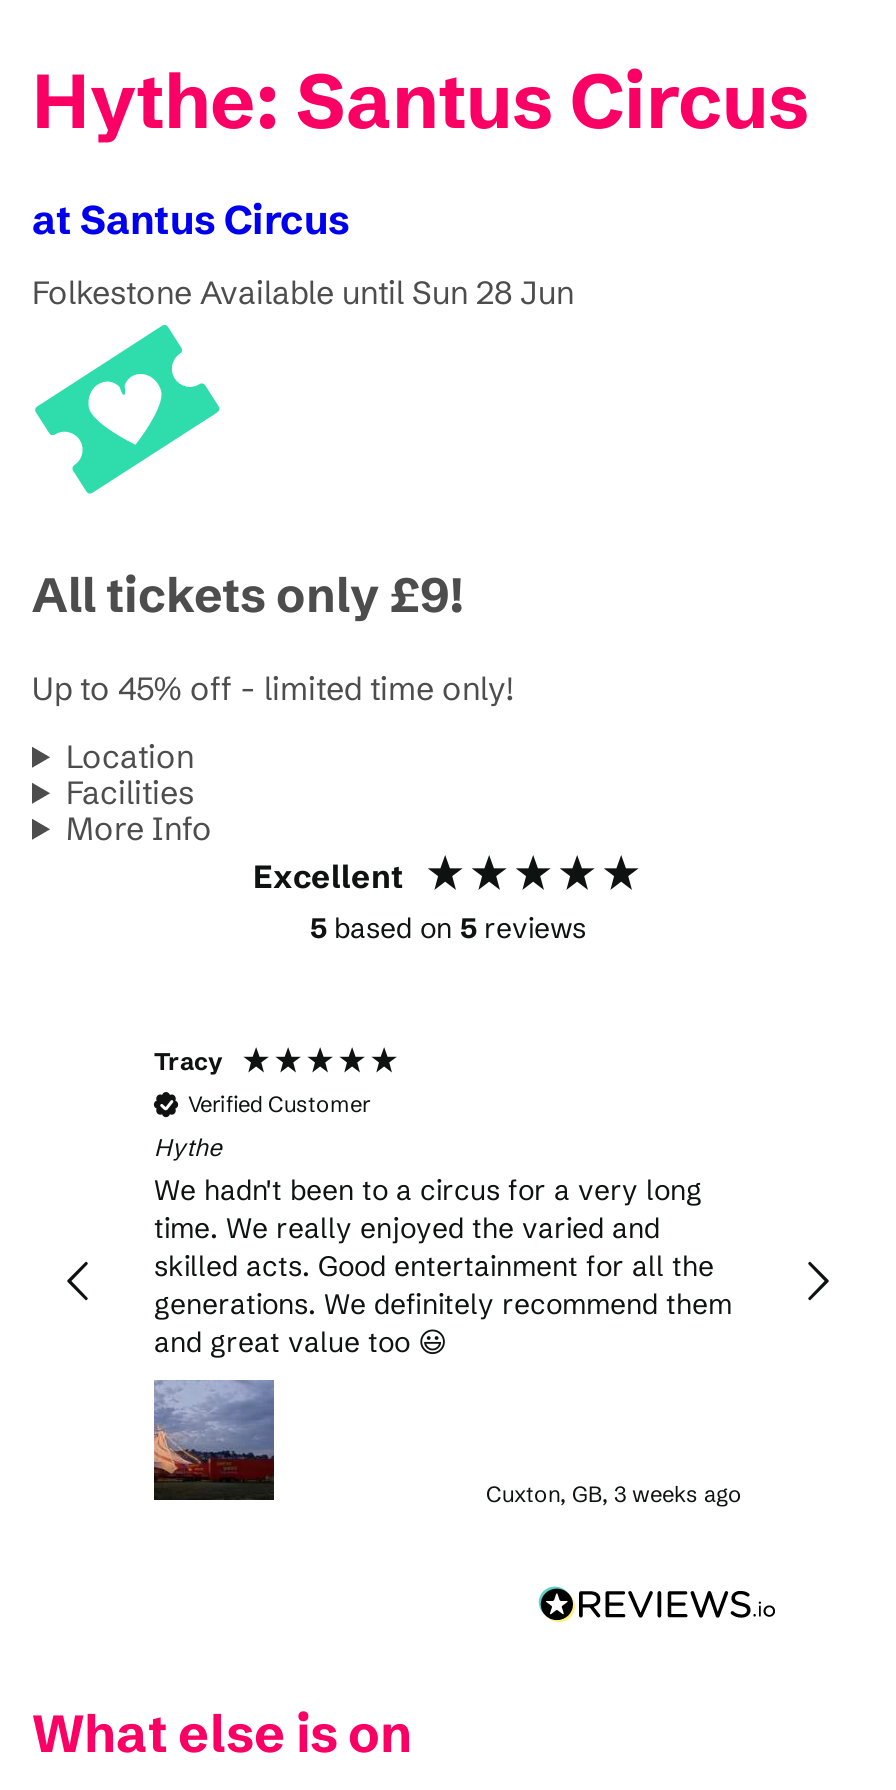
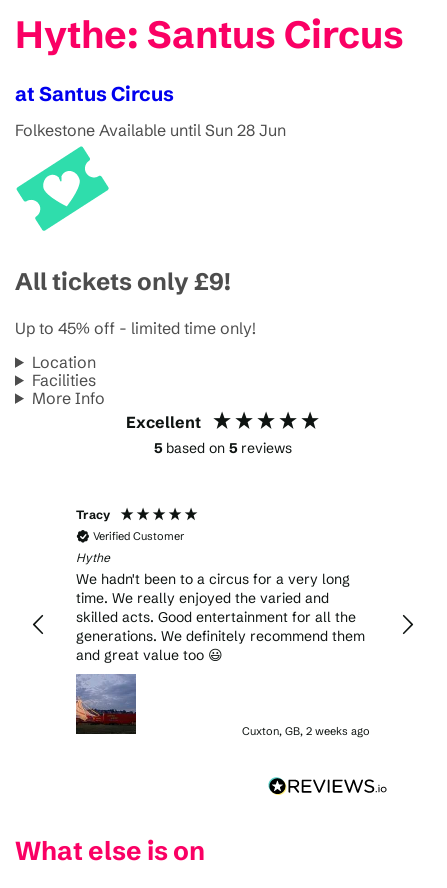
[486,1479,742,1507] Cuxton, GB, 3 weeks ago -> [242,724,370,738] Cuxton, GB, 2 weeks ago

